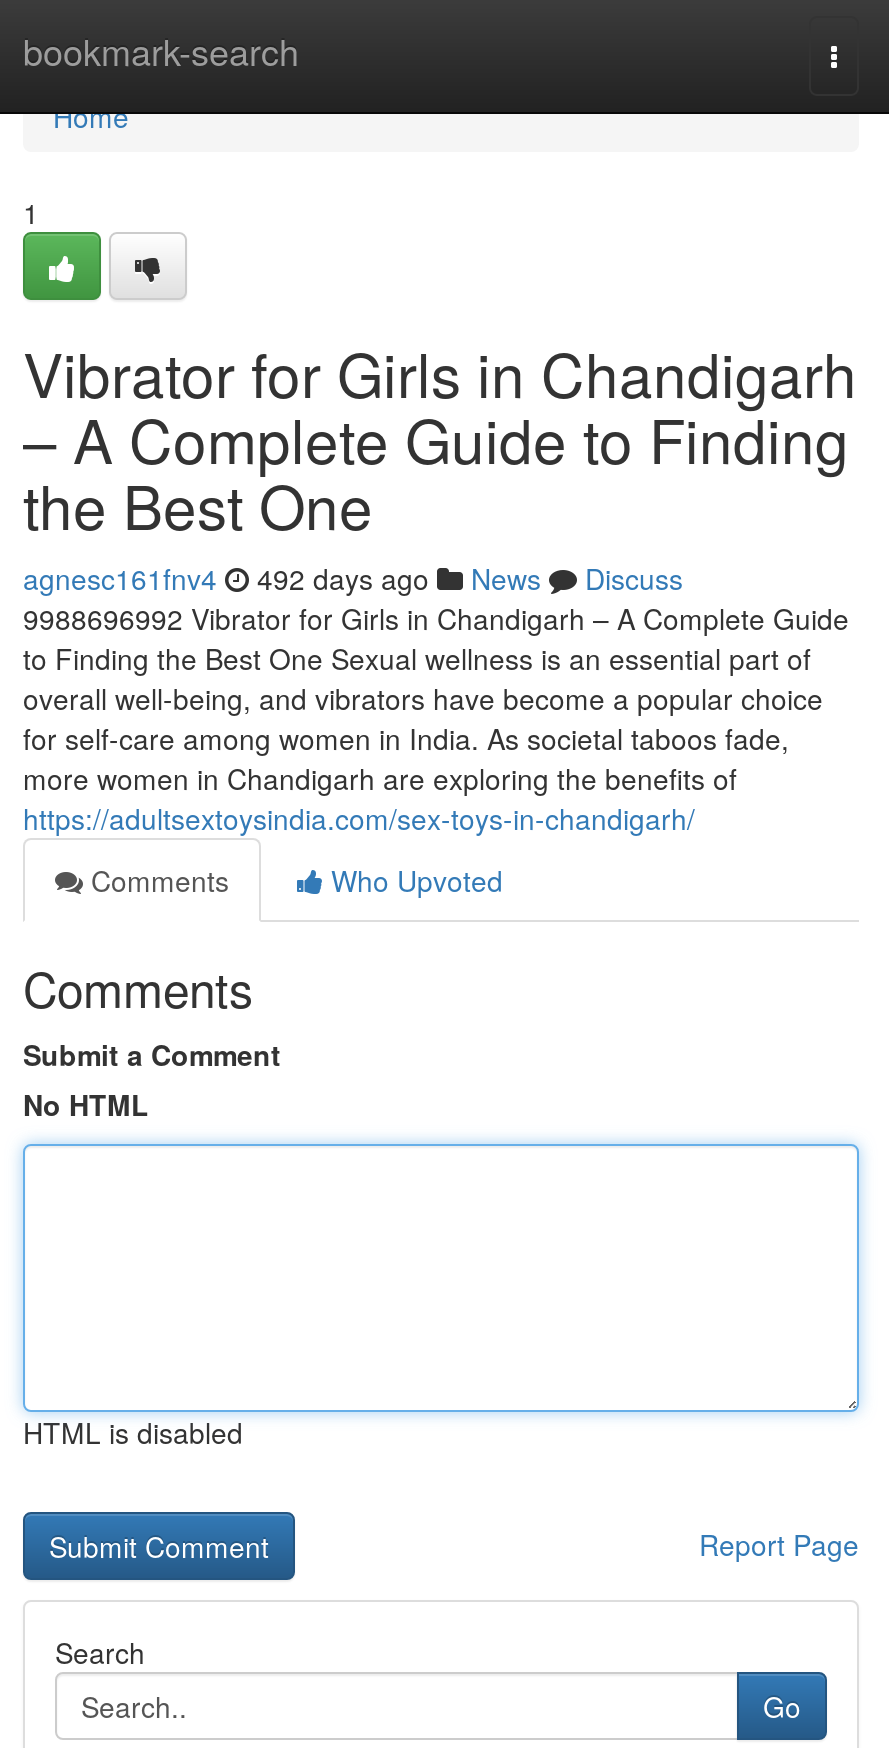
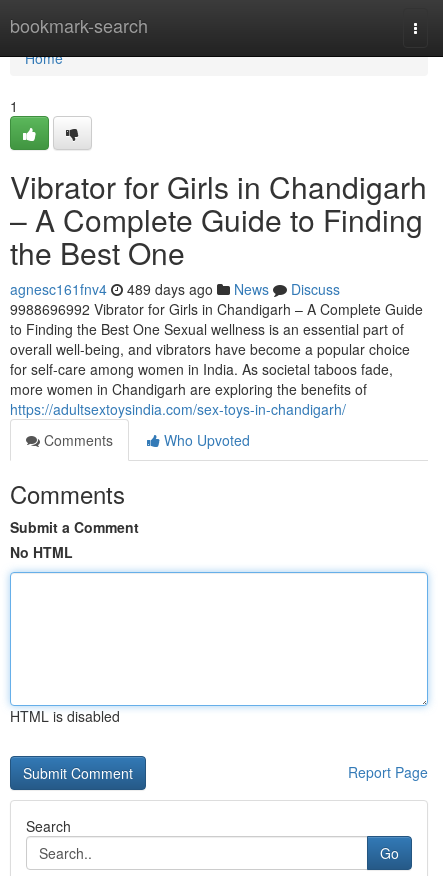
[23,558,683,598] agnesc161fnv4 492 days ago News Discuss -> [10,279,340,299] agnesc161fnv4 489 days ago News Discuss

